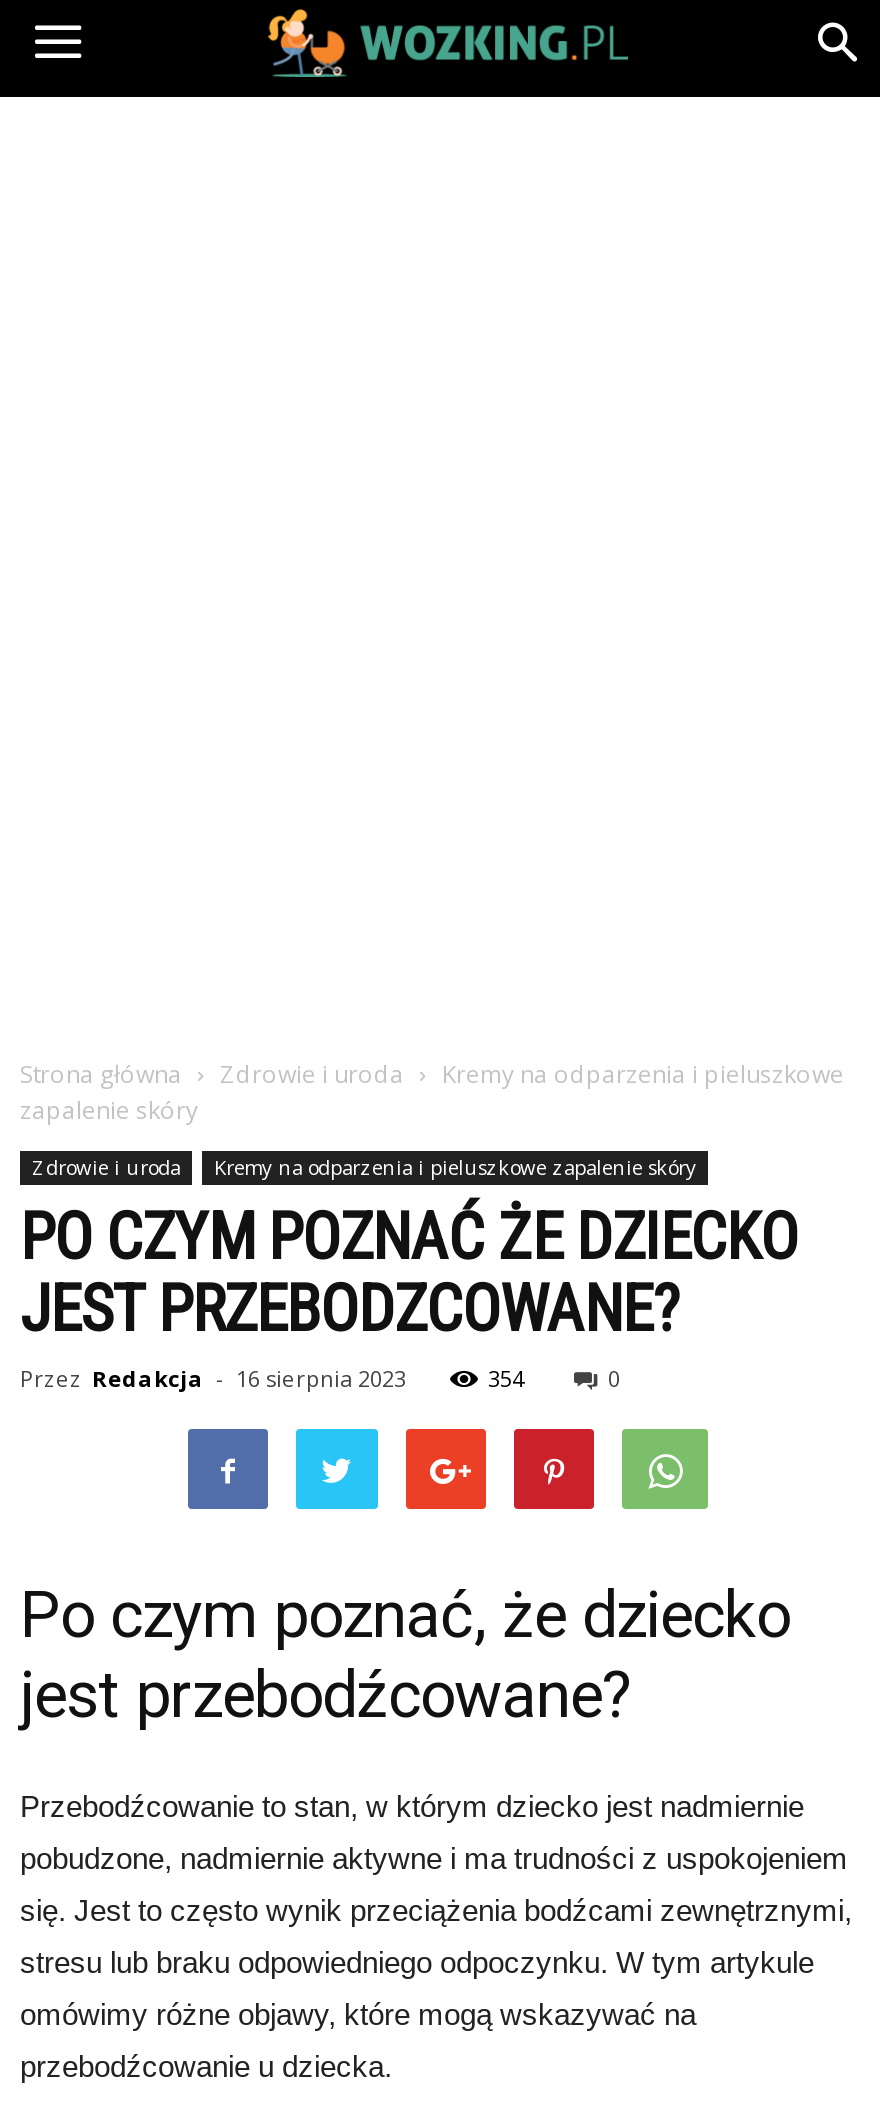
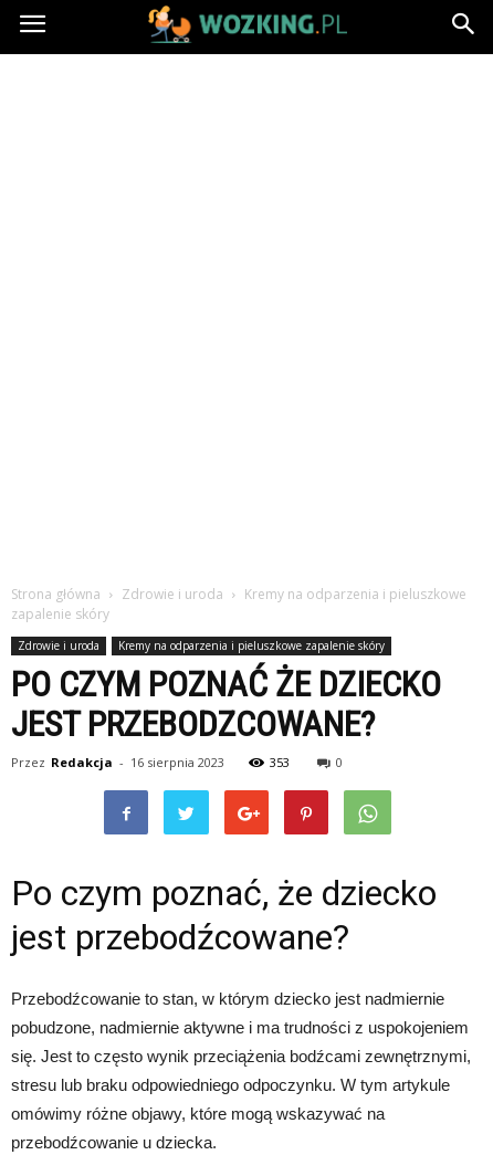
[488,1363,524,1393] 354 -> [270,754,290,770] 353

